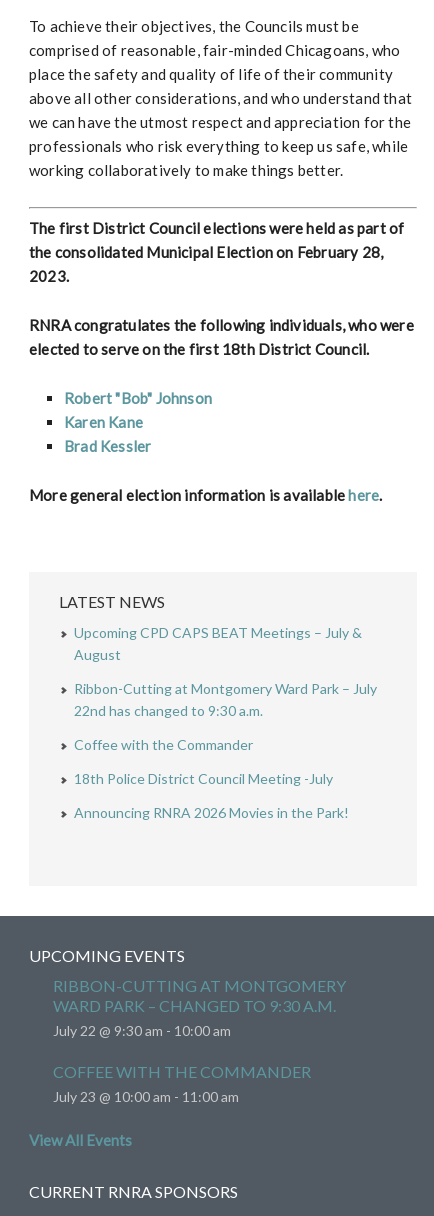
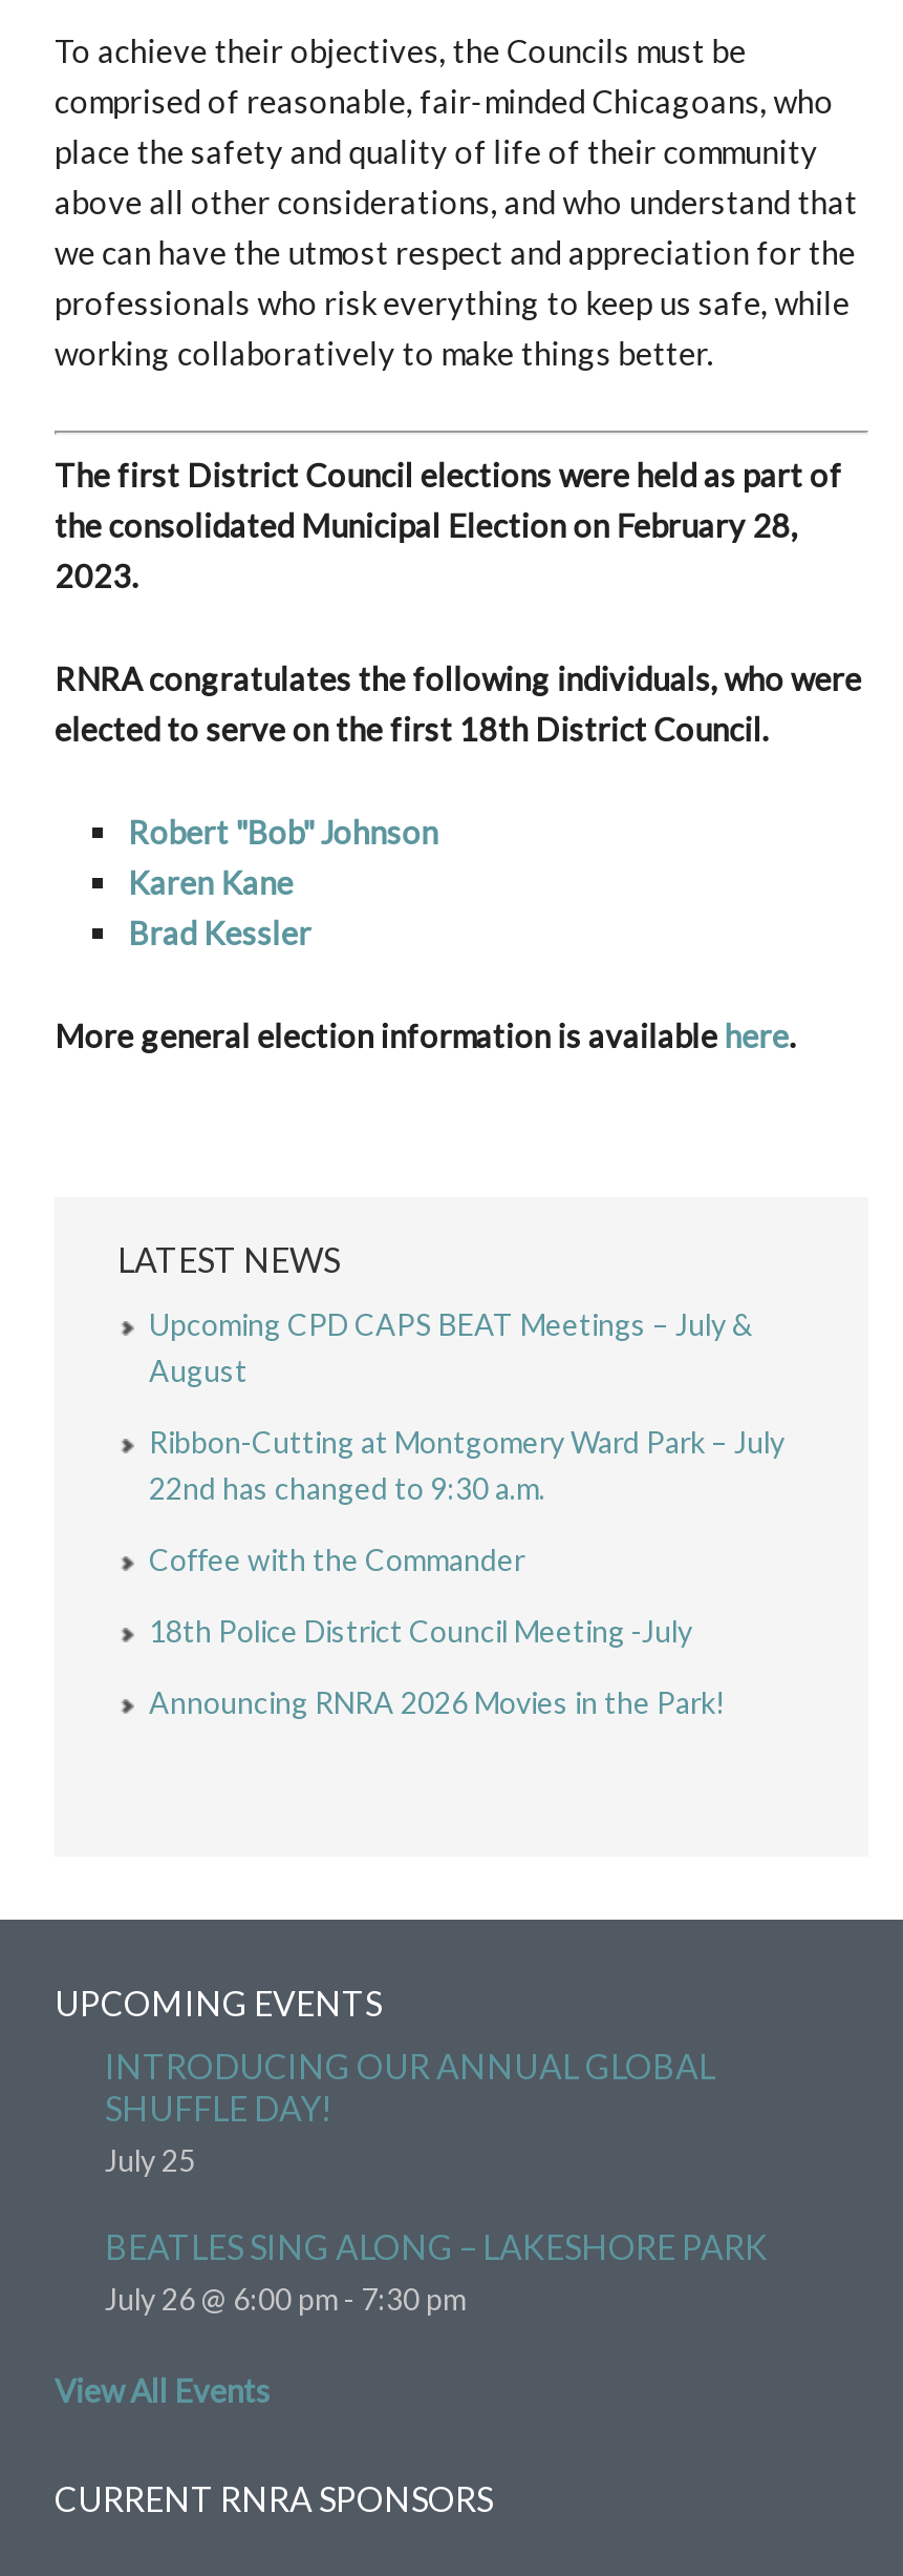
[53,976,346,1039] RIBBON-CUTTING AT MONTGOMERY | WARD PARK – CHANGED TO 9:30 A.M. | July 22 @ 9:30 am - 10:00 am -> [105,2046,715,2178] INTRODUCING OUR ANNUAL GLOBAL | SHUFFLE DAY! | July 25
[53,1062,311,1105] COFFEE WITH THE COMMANDER | July 23 @ 10:00 am - 11:00 am -> [105,2227,768,2317] BEATLES SING ALONG – LAKESHORE PARK | July 26 @ 6:00 pm - 7:30 pm

